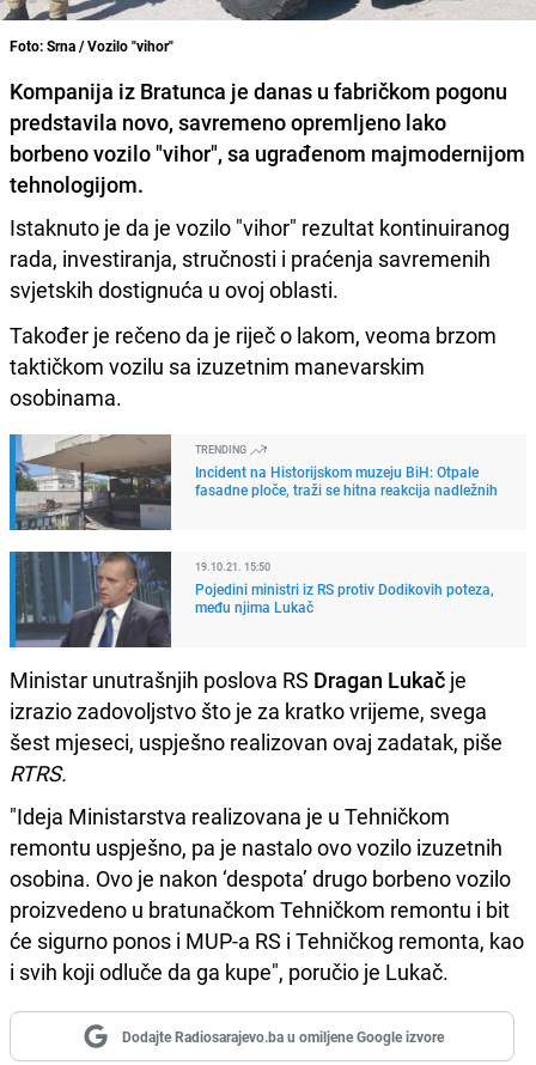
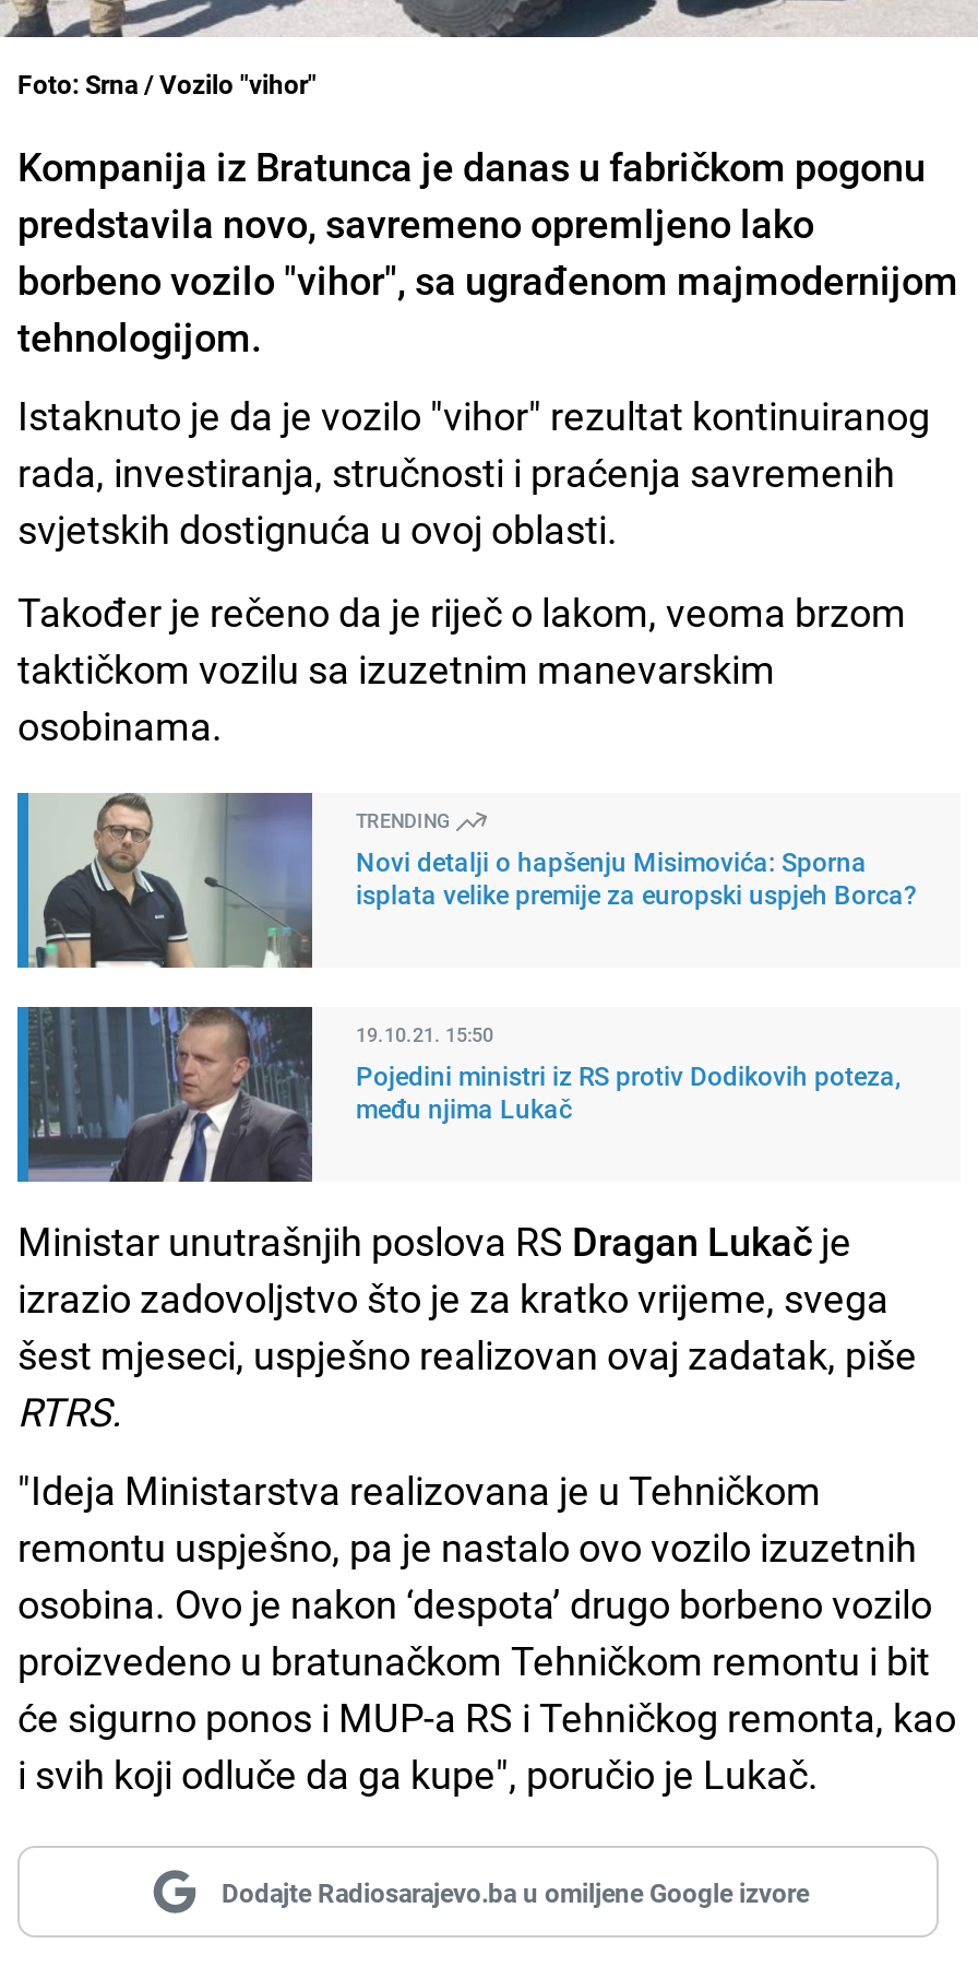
[14,433,498,531] [image] | Incident na Historijskom muzeju BiH: Otpale | fasadne ploče, traži se hitna reakcija nadležnih -> [26,793,917,970] [image] | Novi detalji o hapšenju Misimovića: Sporna | isplata velike premije za europski uspjeh Borca?

